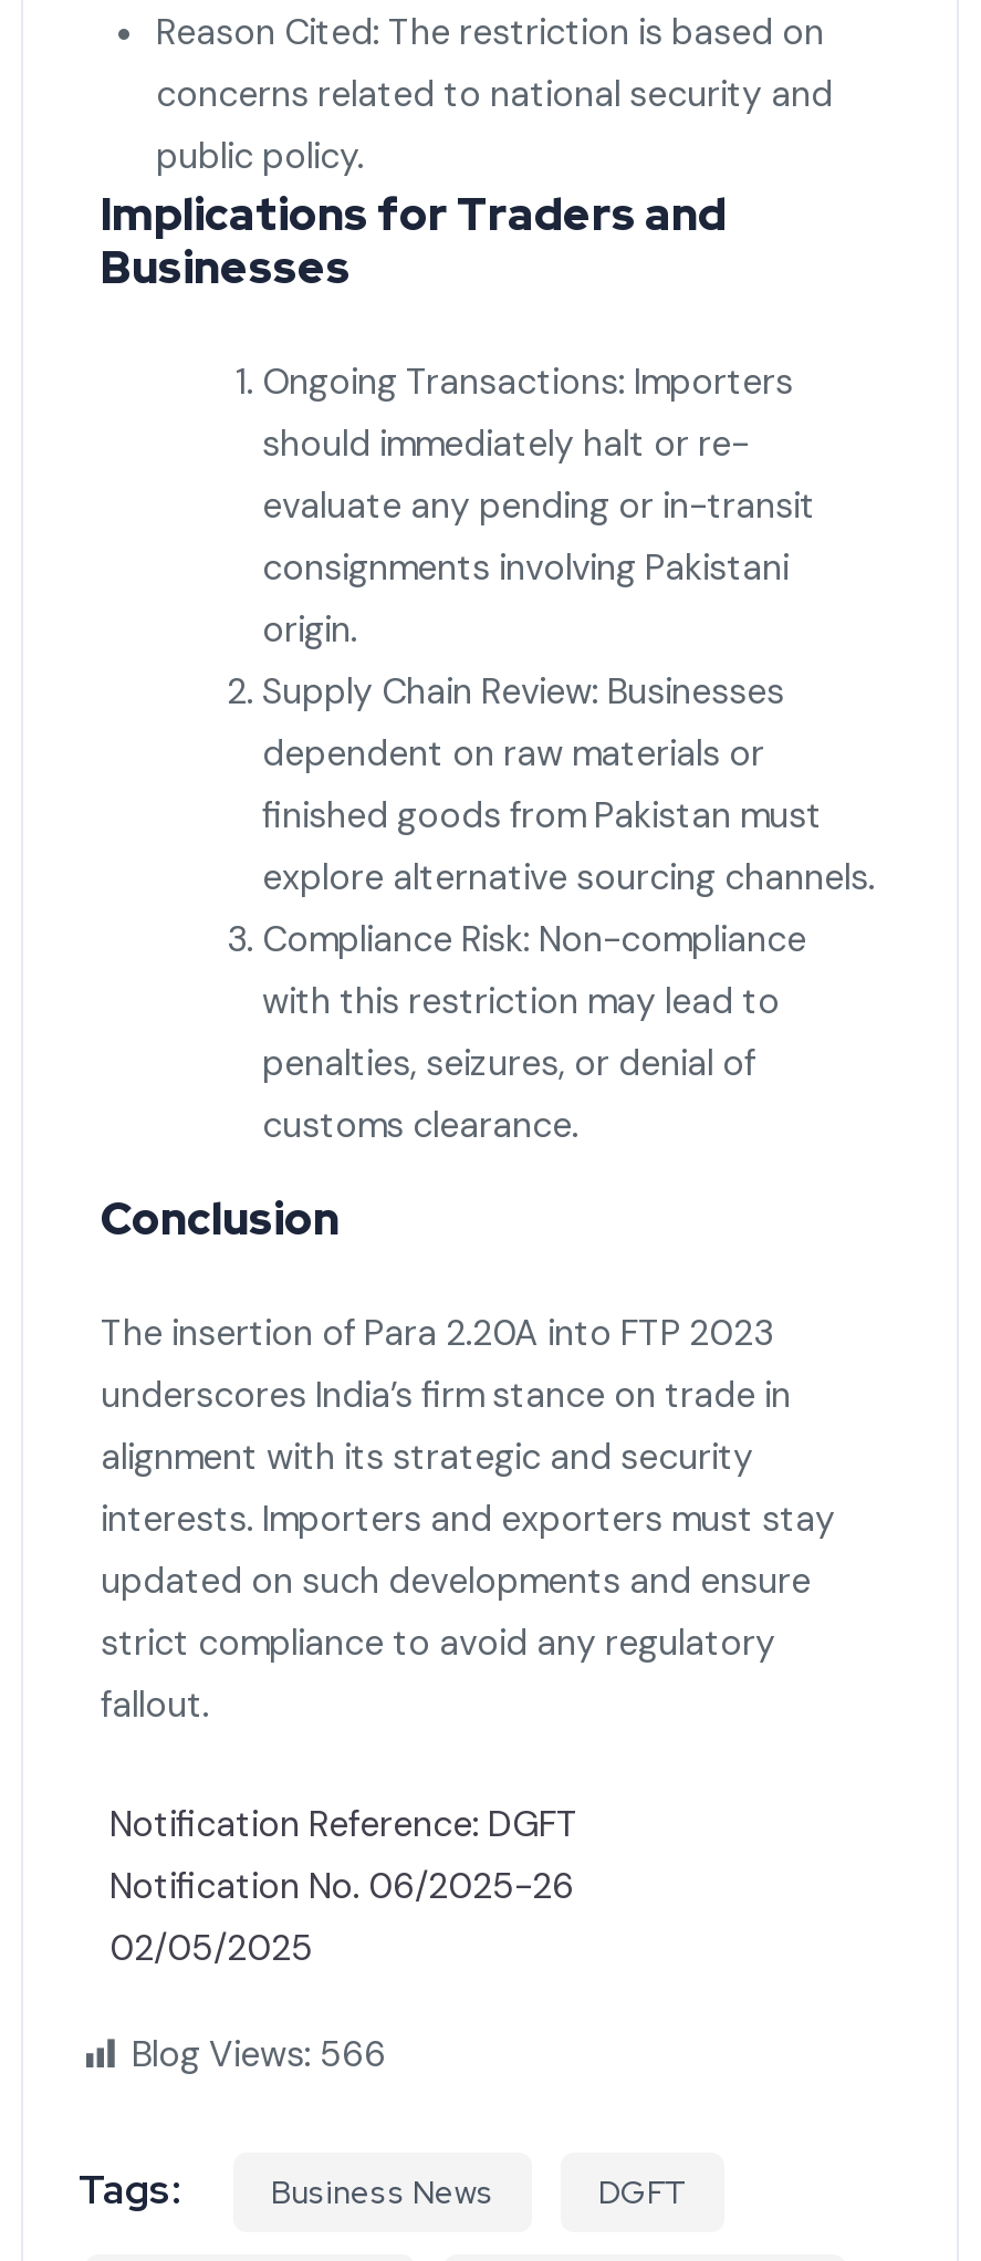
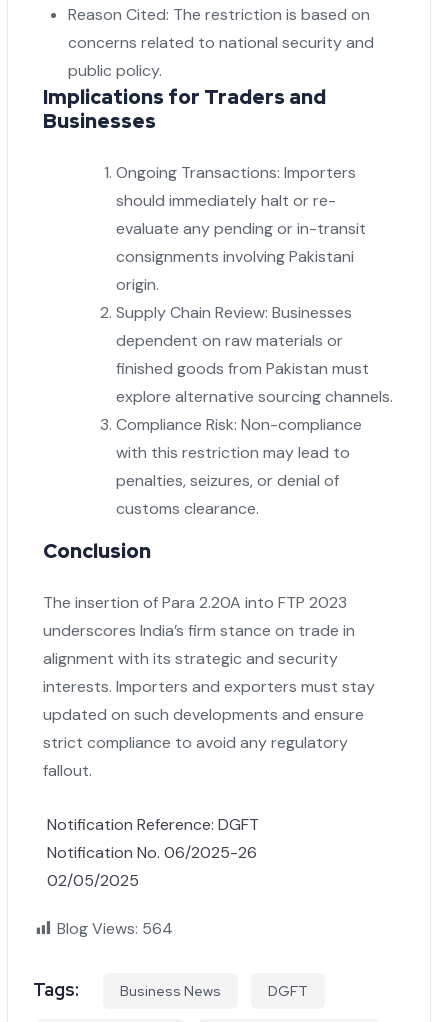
[132,2031,386,2078] Blog Views: 566 -> [57,918,173,939] Blog Views: 564

